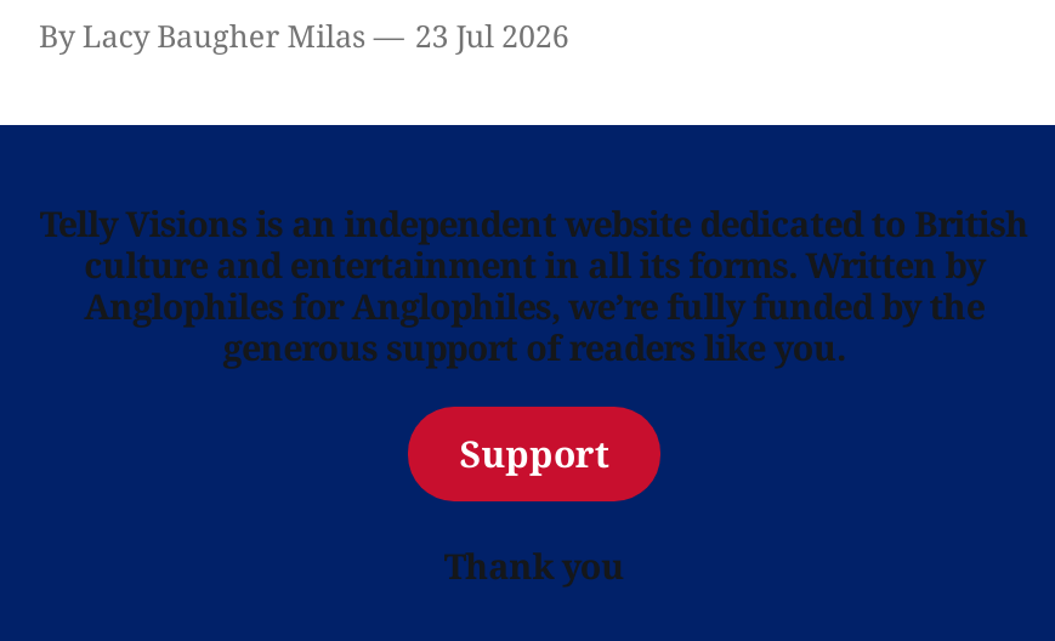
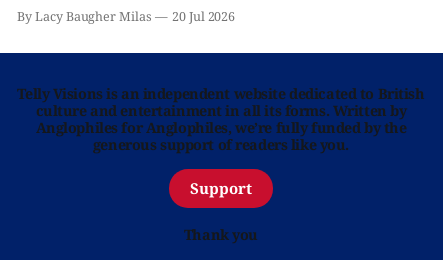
[39,16,569,58] By Lacy Baugher Milas 23 Jul 2026 -> [17,8,235,25] By Lacy Baugher Milas 20 Jul 2026

